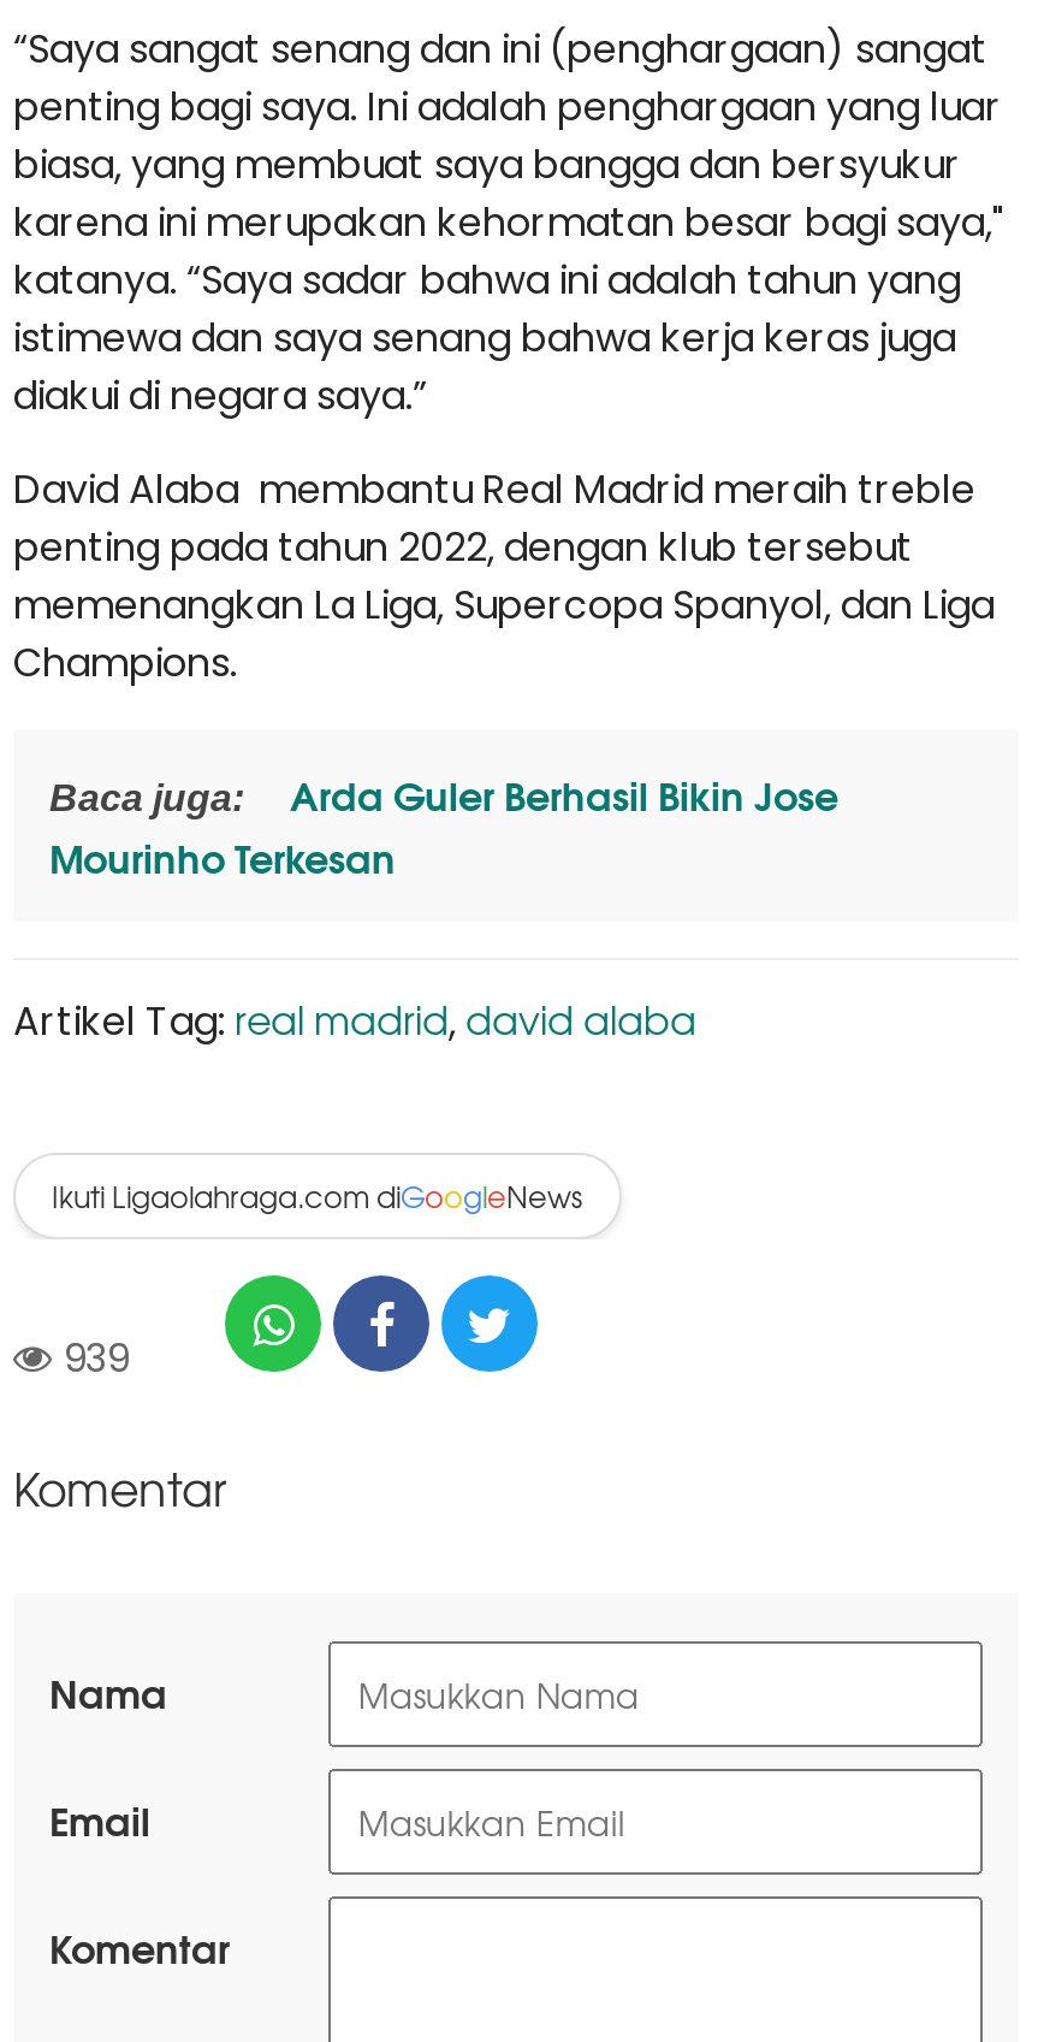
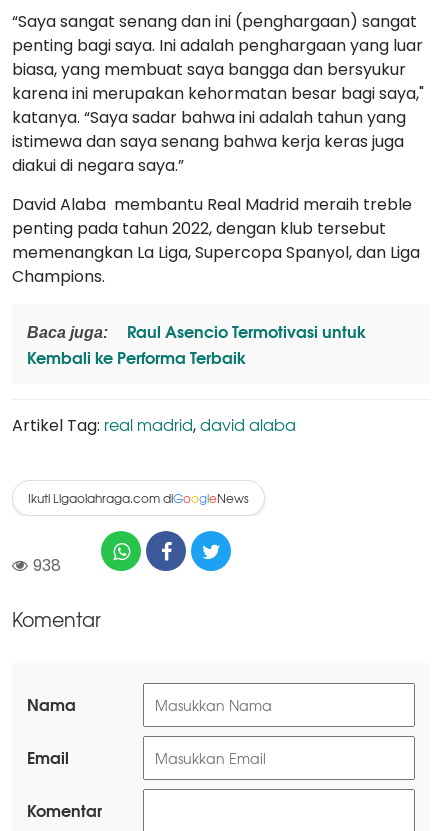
[49,763,838,886] Arda Guler Berhasil Bikin Jose | Mourinho Terkesan -> [27,318,366,369] Raul Asencio Termotivasi untuk | Kembali ke Performa Terbaik
[64,1338,129,1377] 939 -> [33,557,61,573] 938

